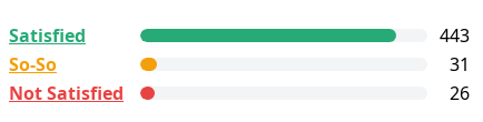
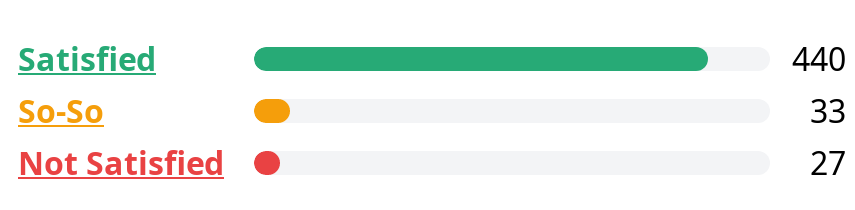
[440,23,470,47] 443 -> [792,37,846,81] 440
[450,52,470,76] 31 -> [810,89,846,133] 33
[450,81,470,105] 26 -> [810,141,846,185] 27

